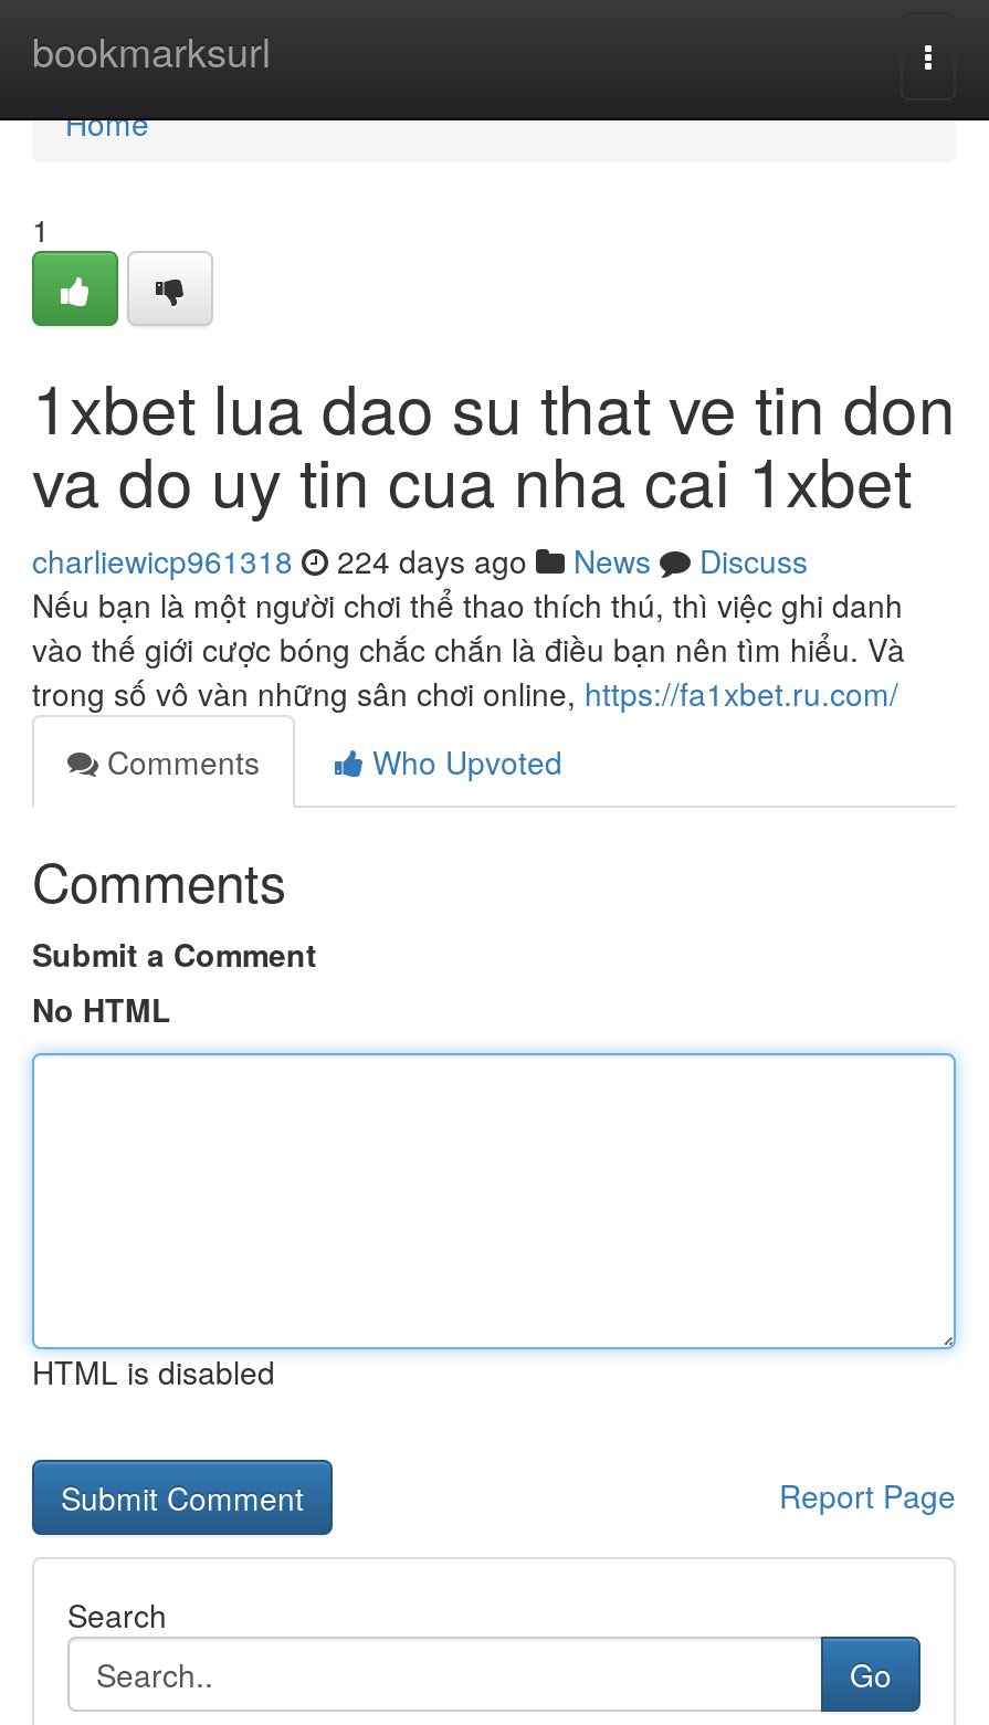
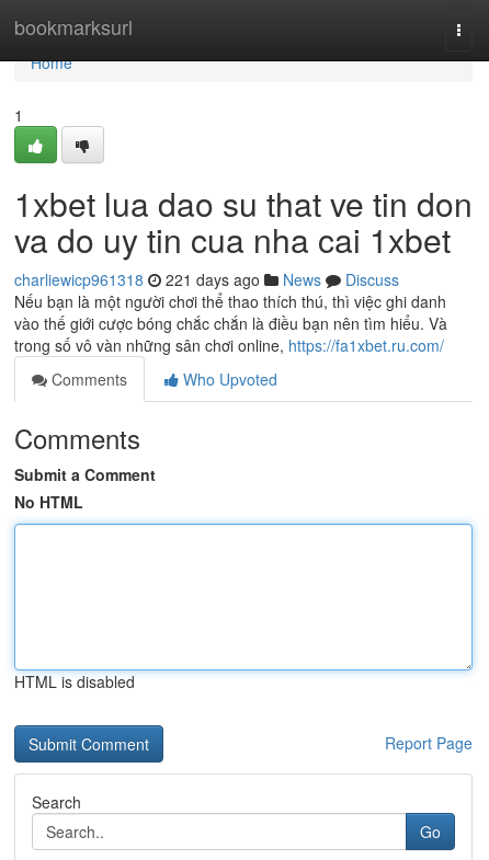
[32,538,808,582] charliewicp961318 224 days ago News Discuss -> [14,268,399,290] charliewicp961318 221 days ago News Discuss

